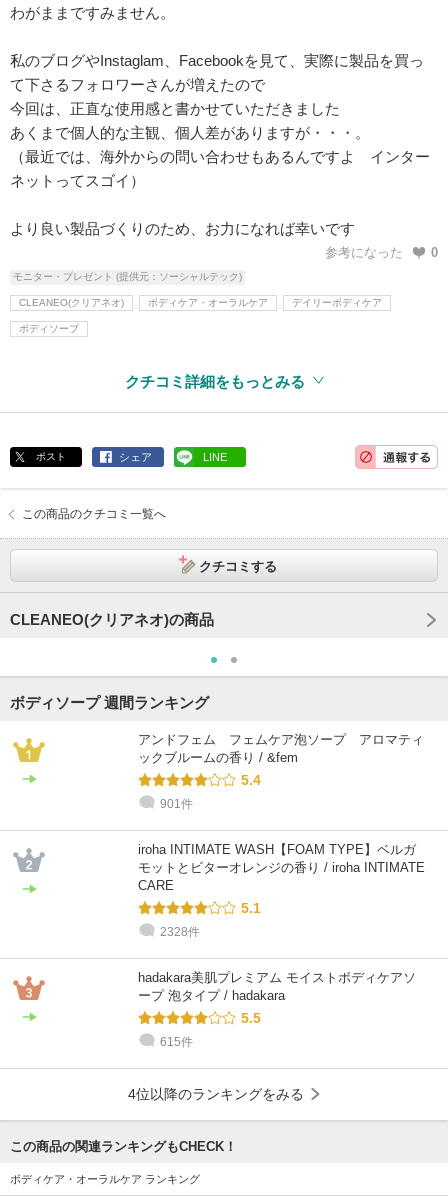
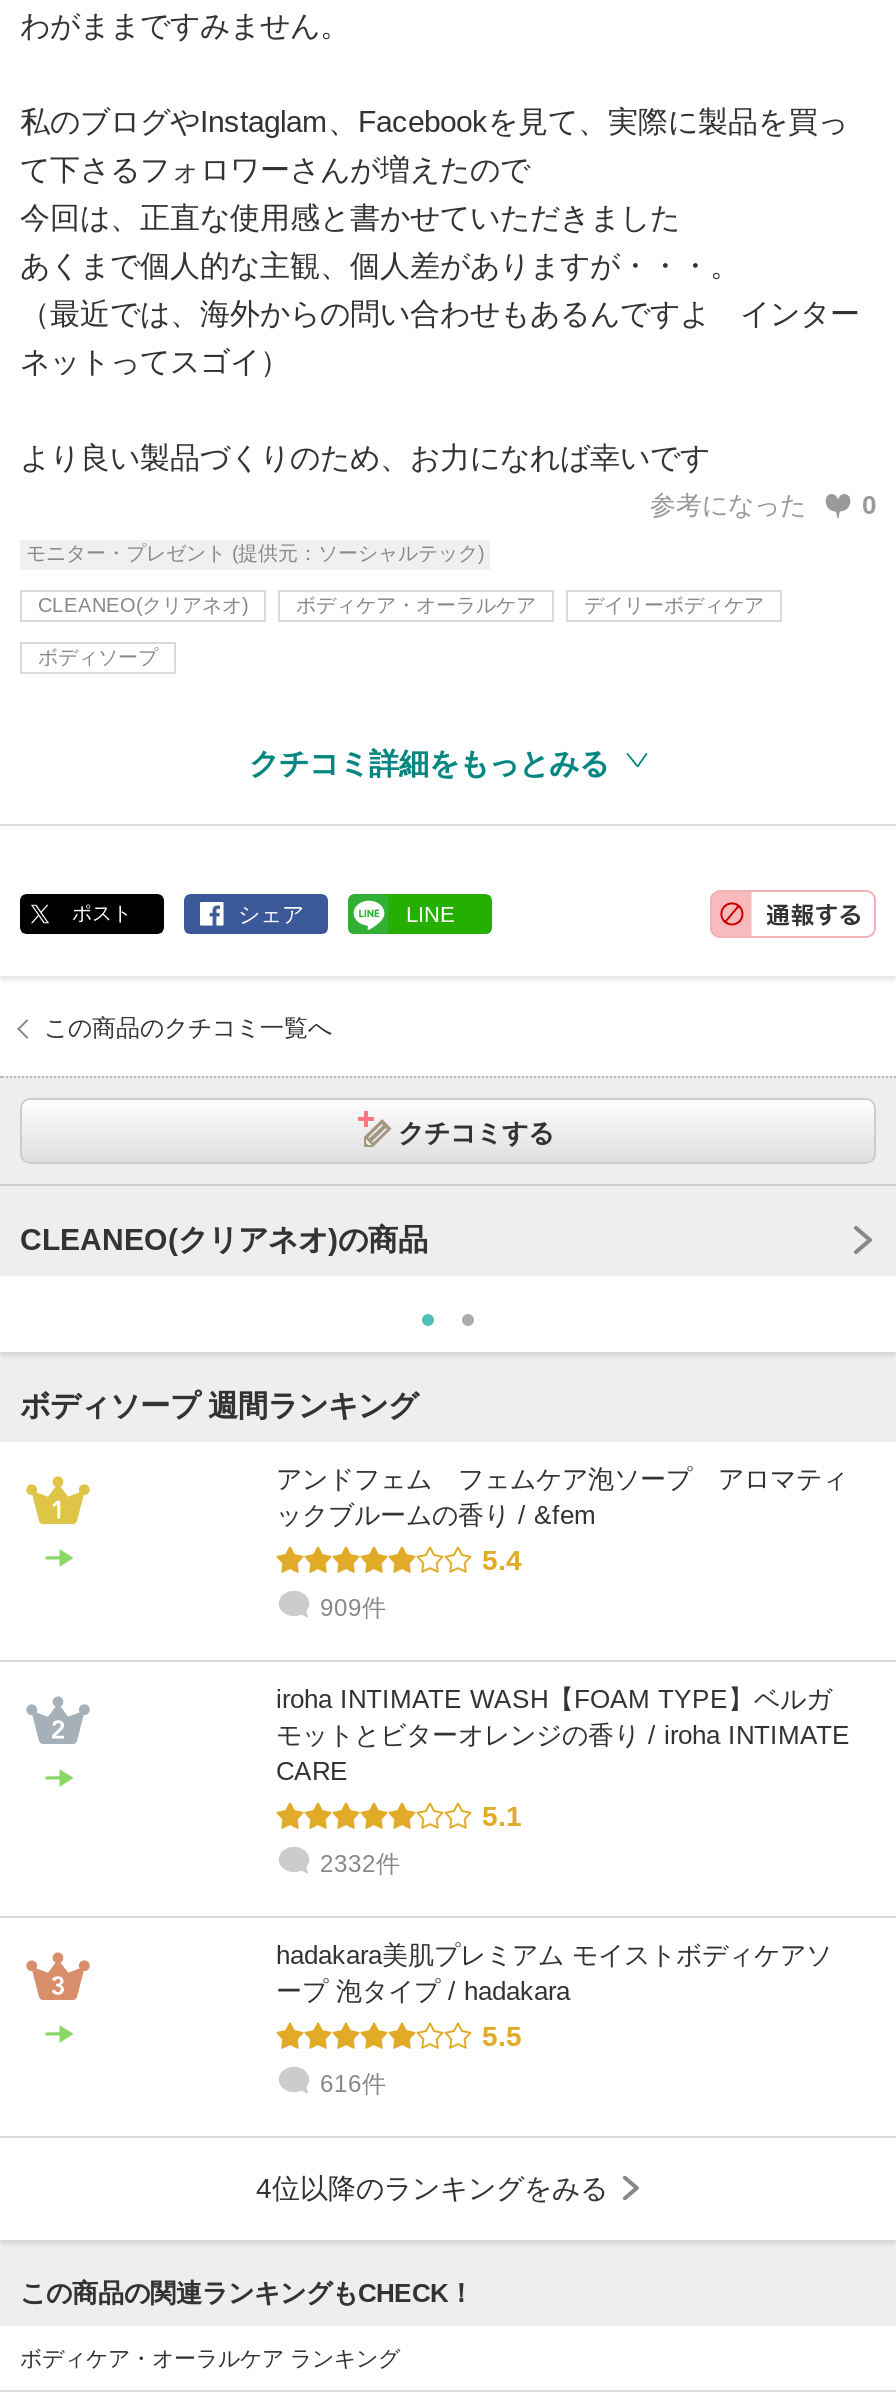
[160,797,193,811] 901件 -> [320,1594,386,1622] 909件
[160,925,200,939] 2328件 -> [320,1850,400,1878] 2332件
[160,1035,193,1049] 615件 -> [320,2070,386,2098] 616件

